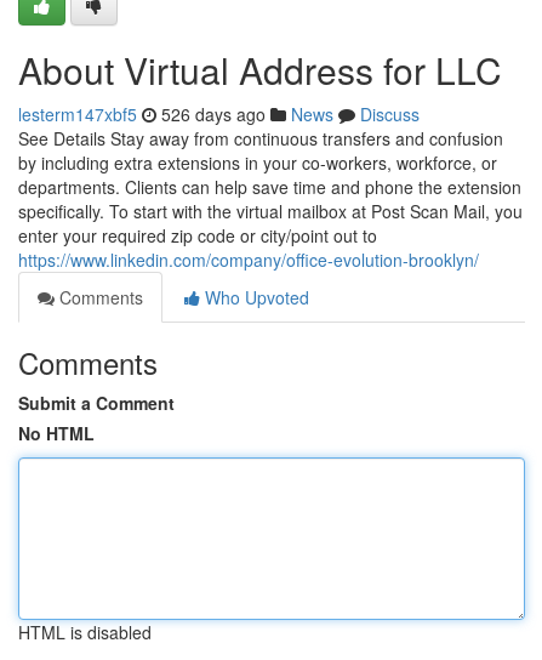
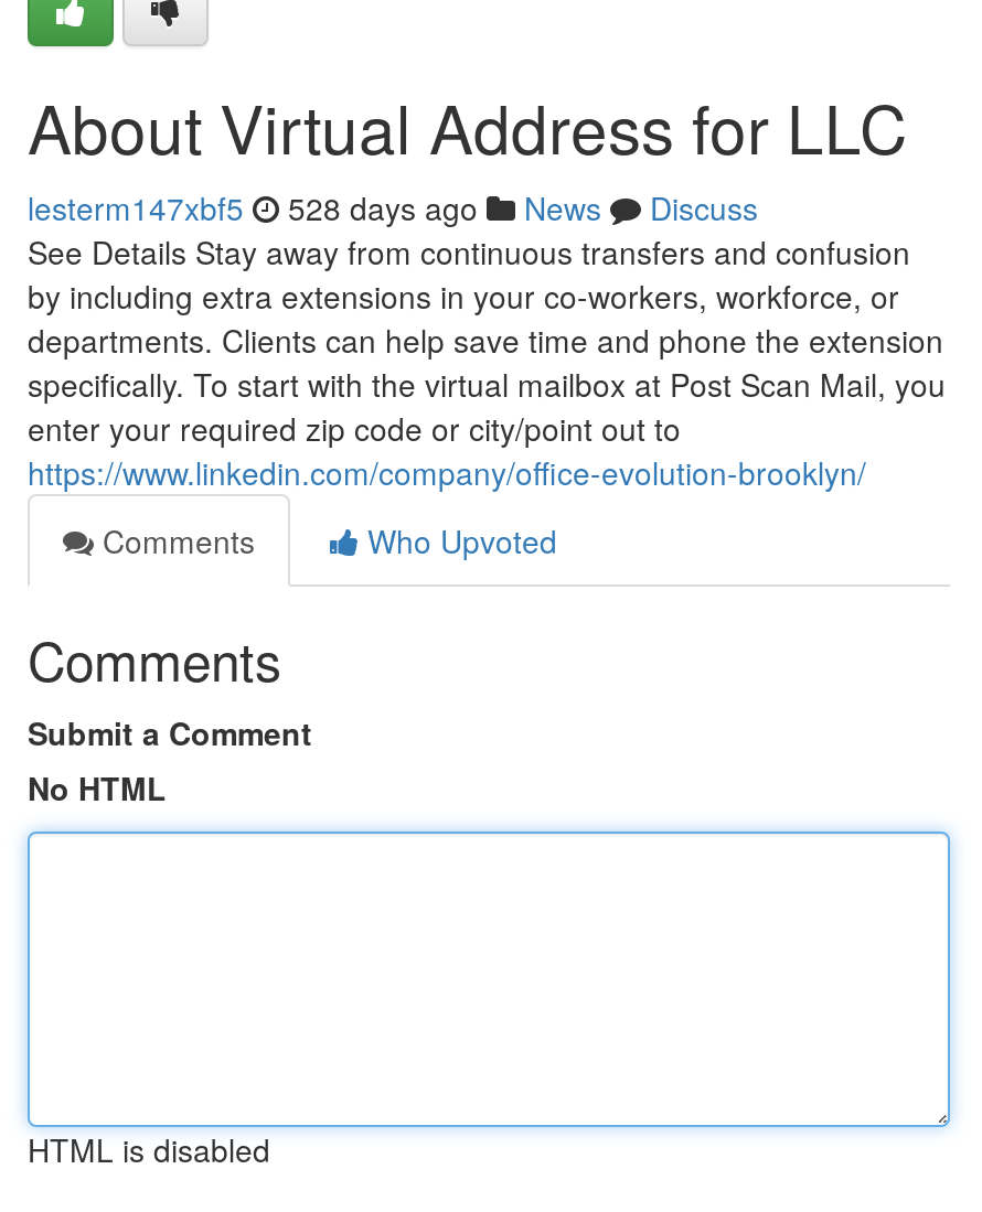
[18,102,420,126] lesterm147xbf5 526 days ago News Discuss -> [28,185,758,229] lesterm147xbf5 528 days ago News Discuss

